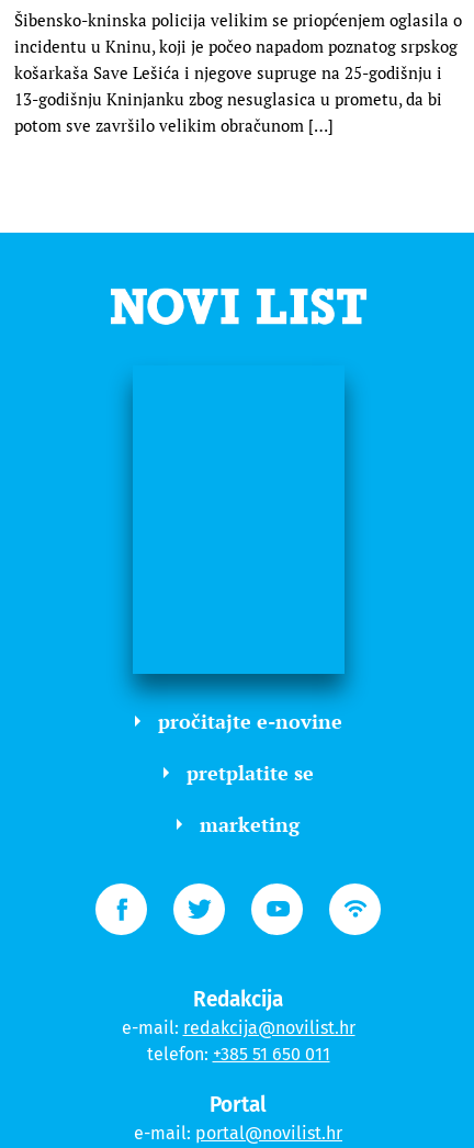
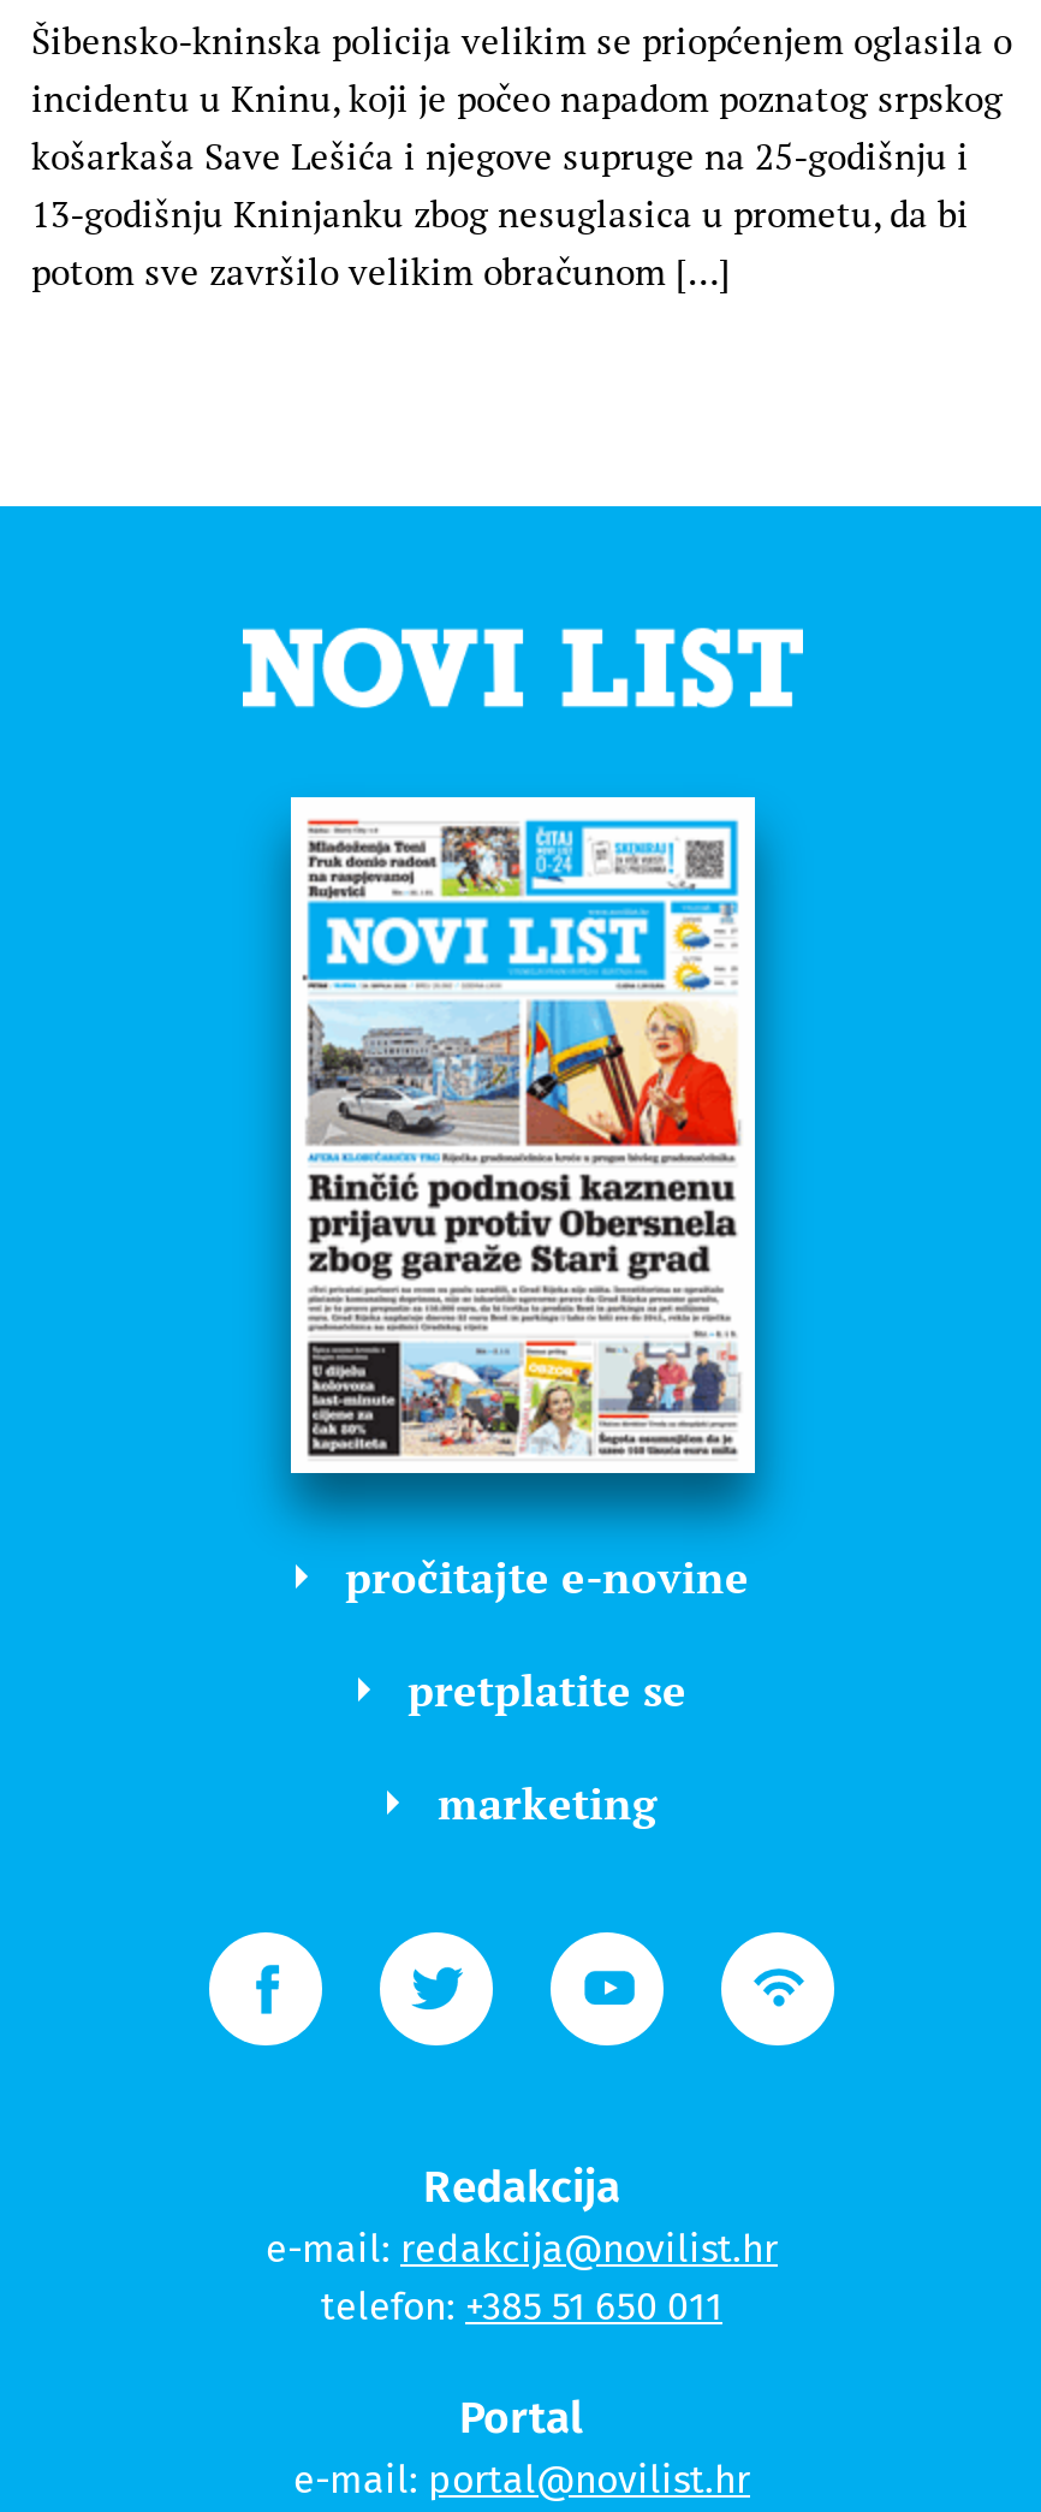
none -> [288,795,757,1475] [image]

